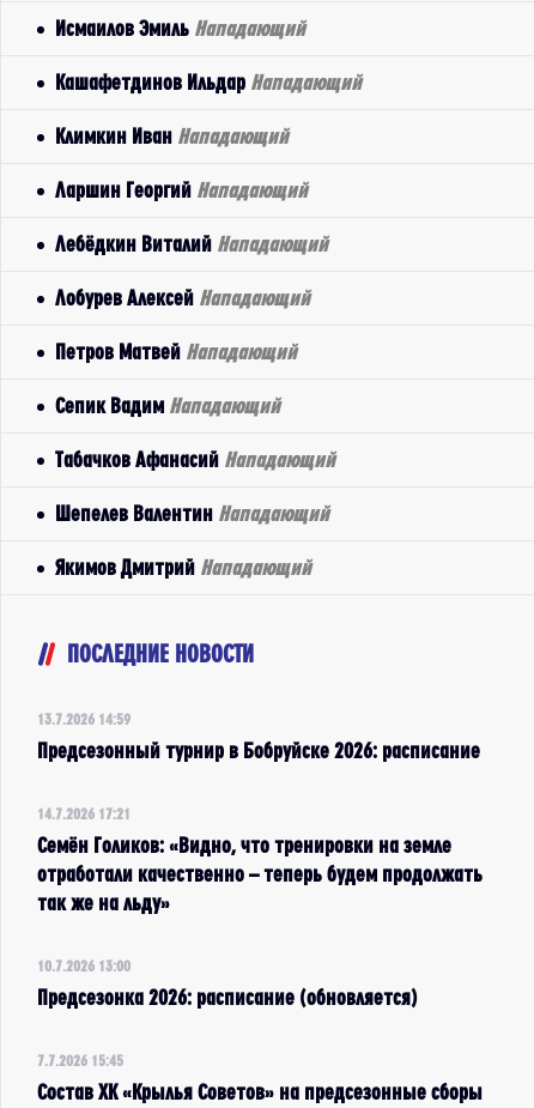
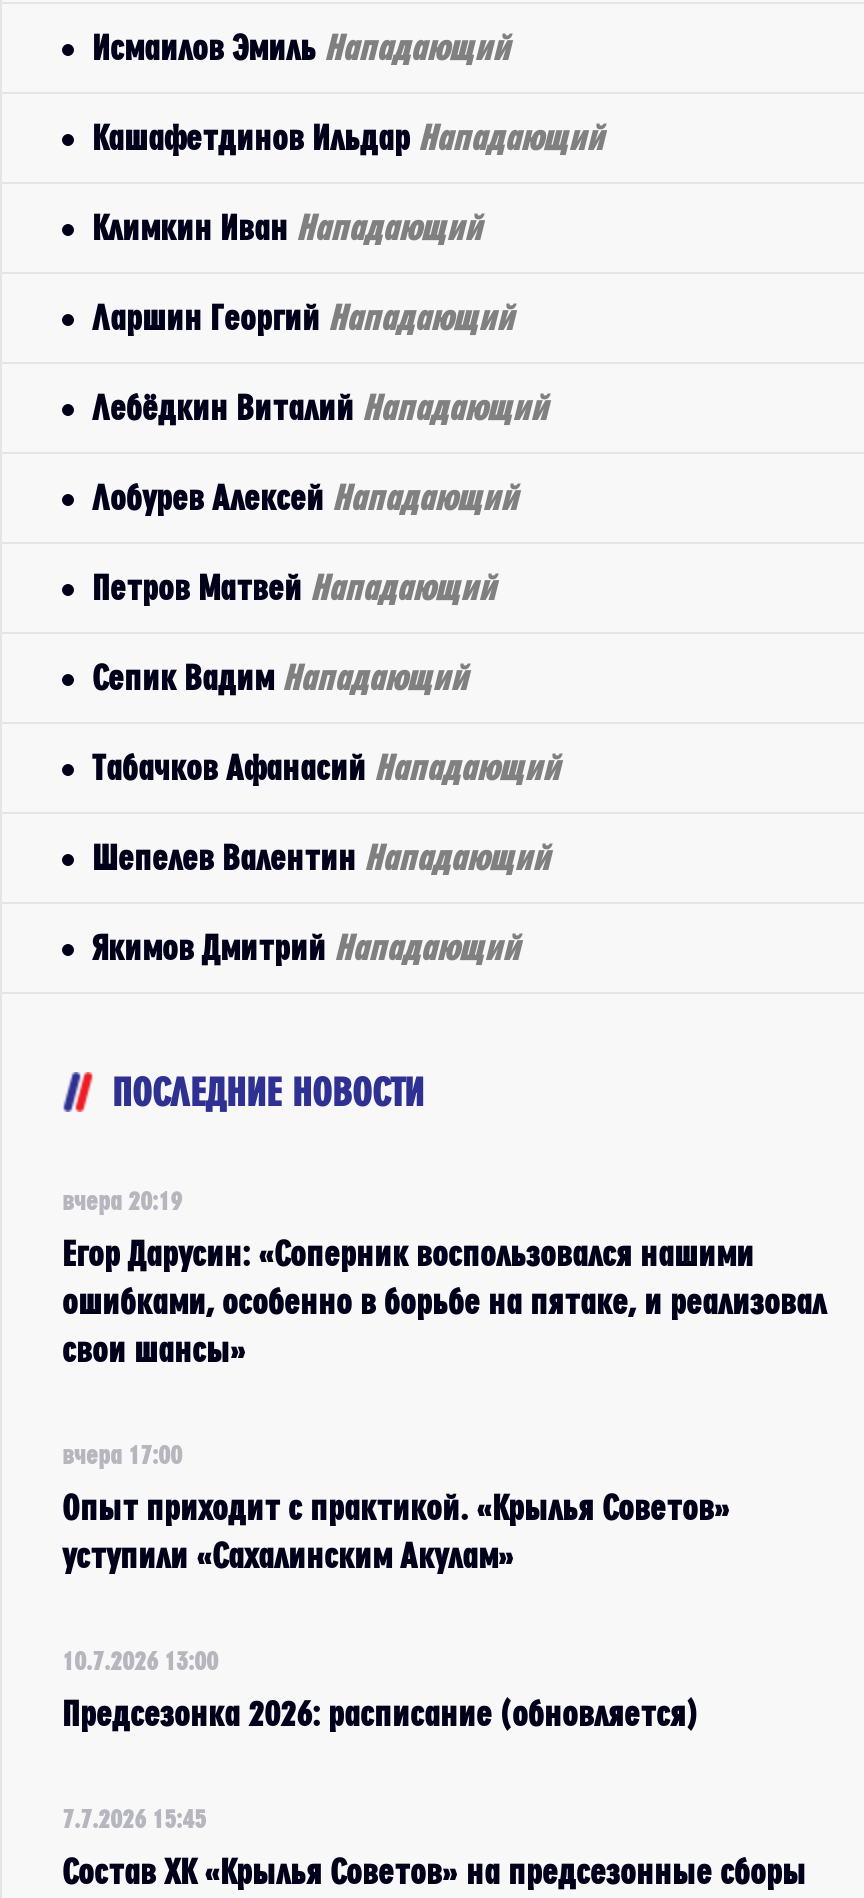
[37,710,131,727] 13.7.2026 14:59 -> [62,1186,182,1214] вчера 20:19
[37,739,480,762] Предсезонный турнир в Бобруйске 2026: расписание -> [62,1234,826,1368] Егор Дарусин: «Соперник воспользовался нашими | ошибками, особенно в борьбе на пятаке, и реализовал | свои шансы»
[37,805,131,822] 14.7.2026 17:21 -> [62,1440,182,1468] вчера 17:00
[37,834,483,914] Семён Голиков: «Видно, что тренировки на земле | отработали качественно – теперь будем продолжать | так же на льду» -> [62,1488,730,1574] Опыт приходит с практикой. «Крылья Советов» | уступили «Сахалинским Акулам»

